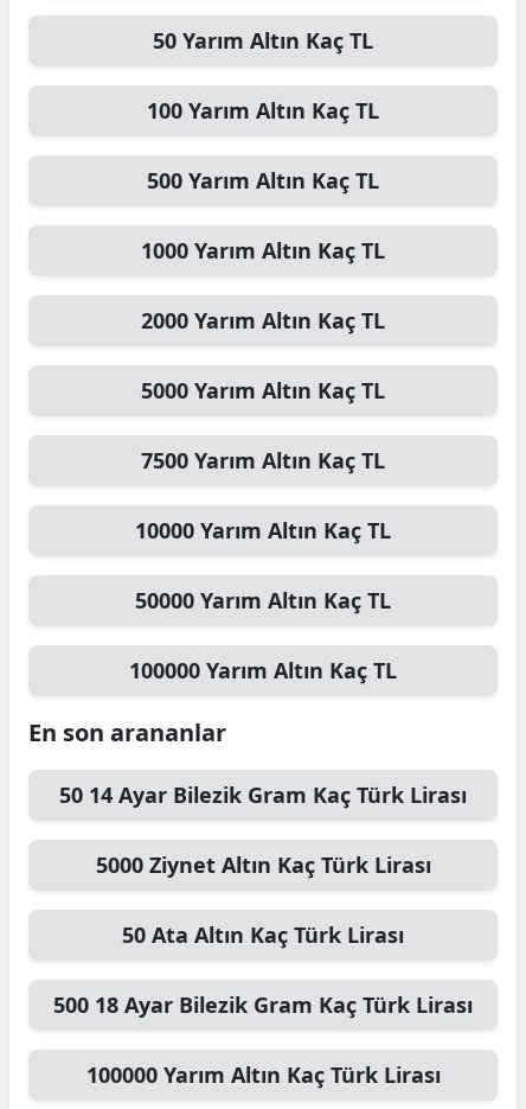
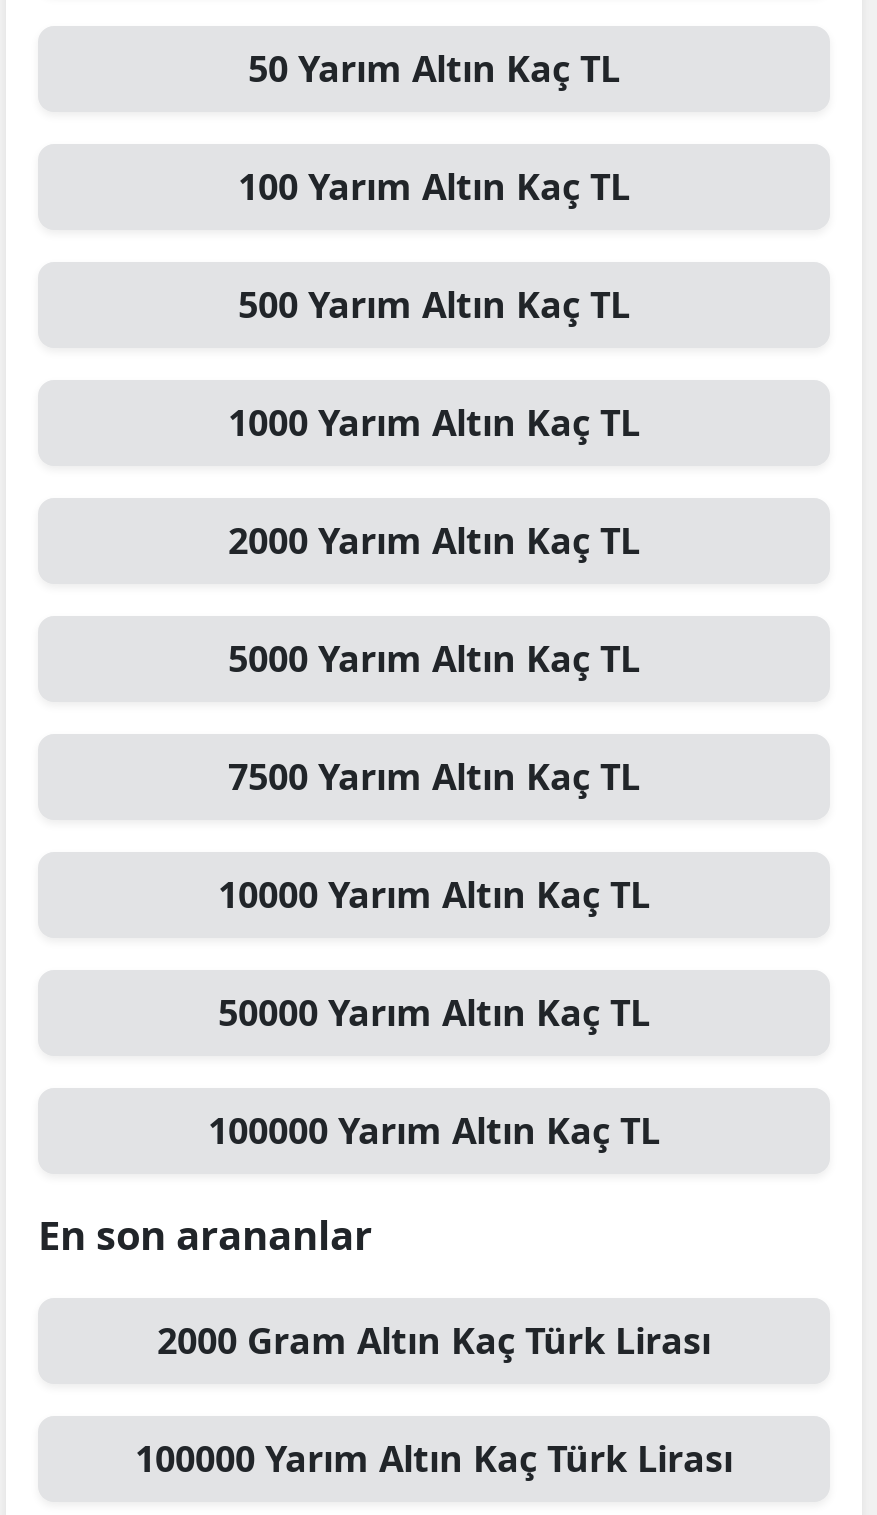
[53,780,473,1019] 50 14 Ayar Bilezik Gram Kaç Türk Lirası | 5000 Ziynet Altın Kaç Türk Lirası | 50 Ata Altın Kaç Türk Lirası | 500 18 Ayar Bilezik Gram Kaç Türk Lirası -> [157,1316,711,1364] 2000 Gram Altın Kaç Türk Lirası

